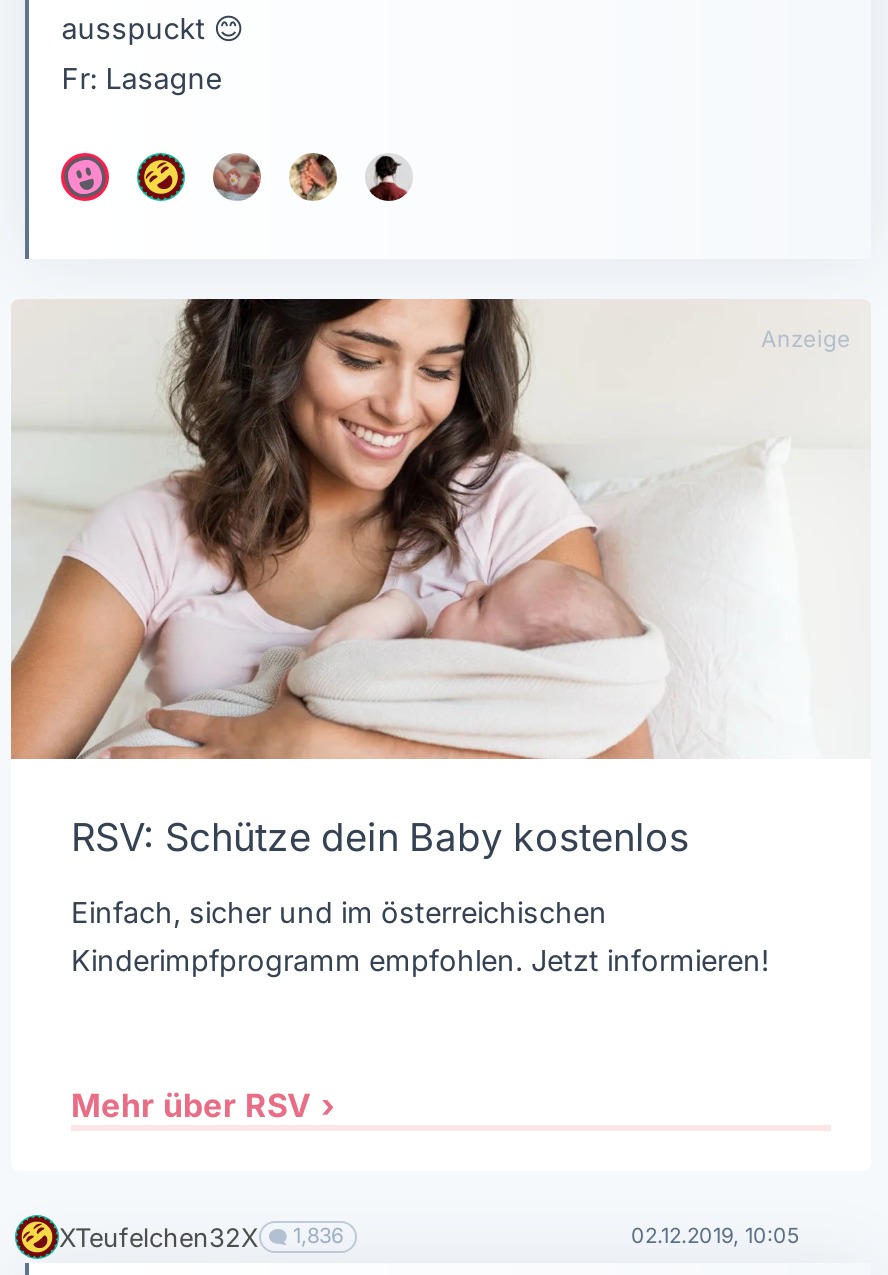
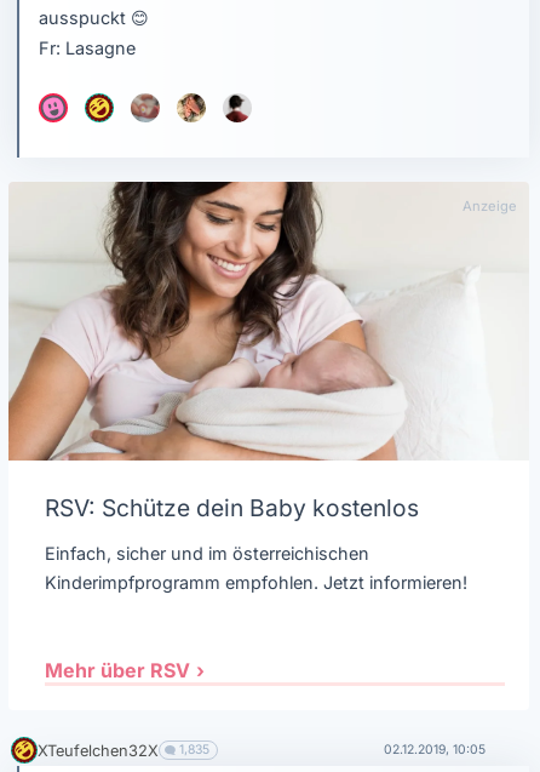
[59,1223,343,1253] XTeufelchen32X 1,836 -> [38,742,209,760] XTeufelchen32X 1,835

